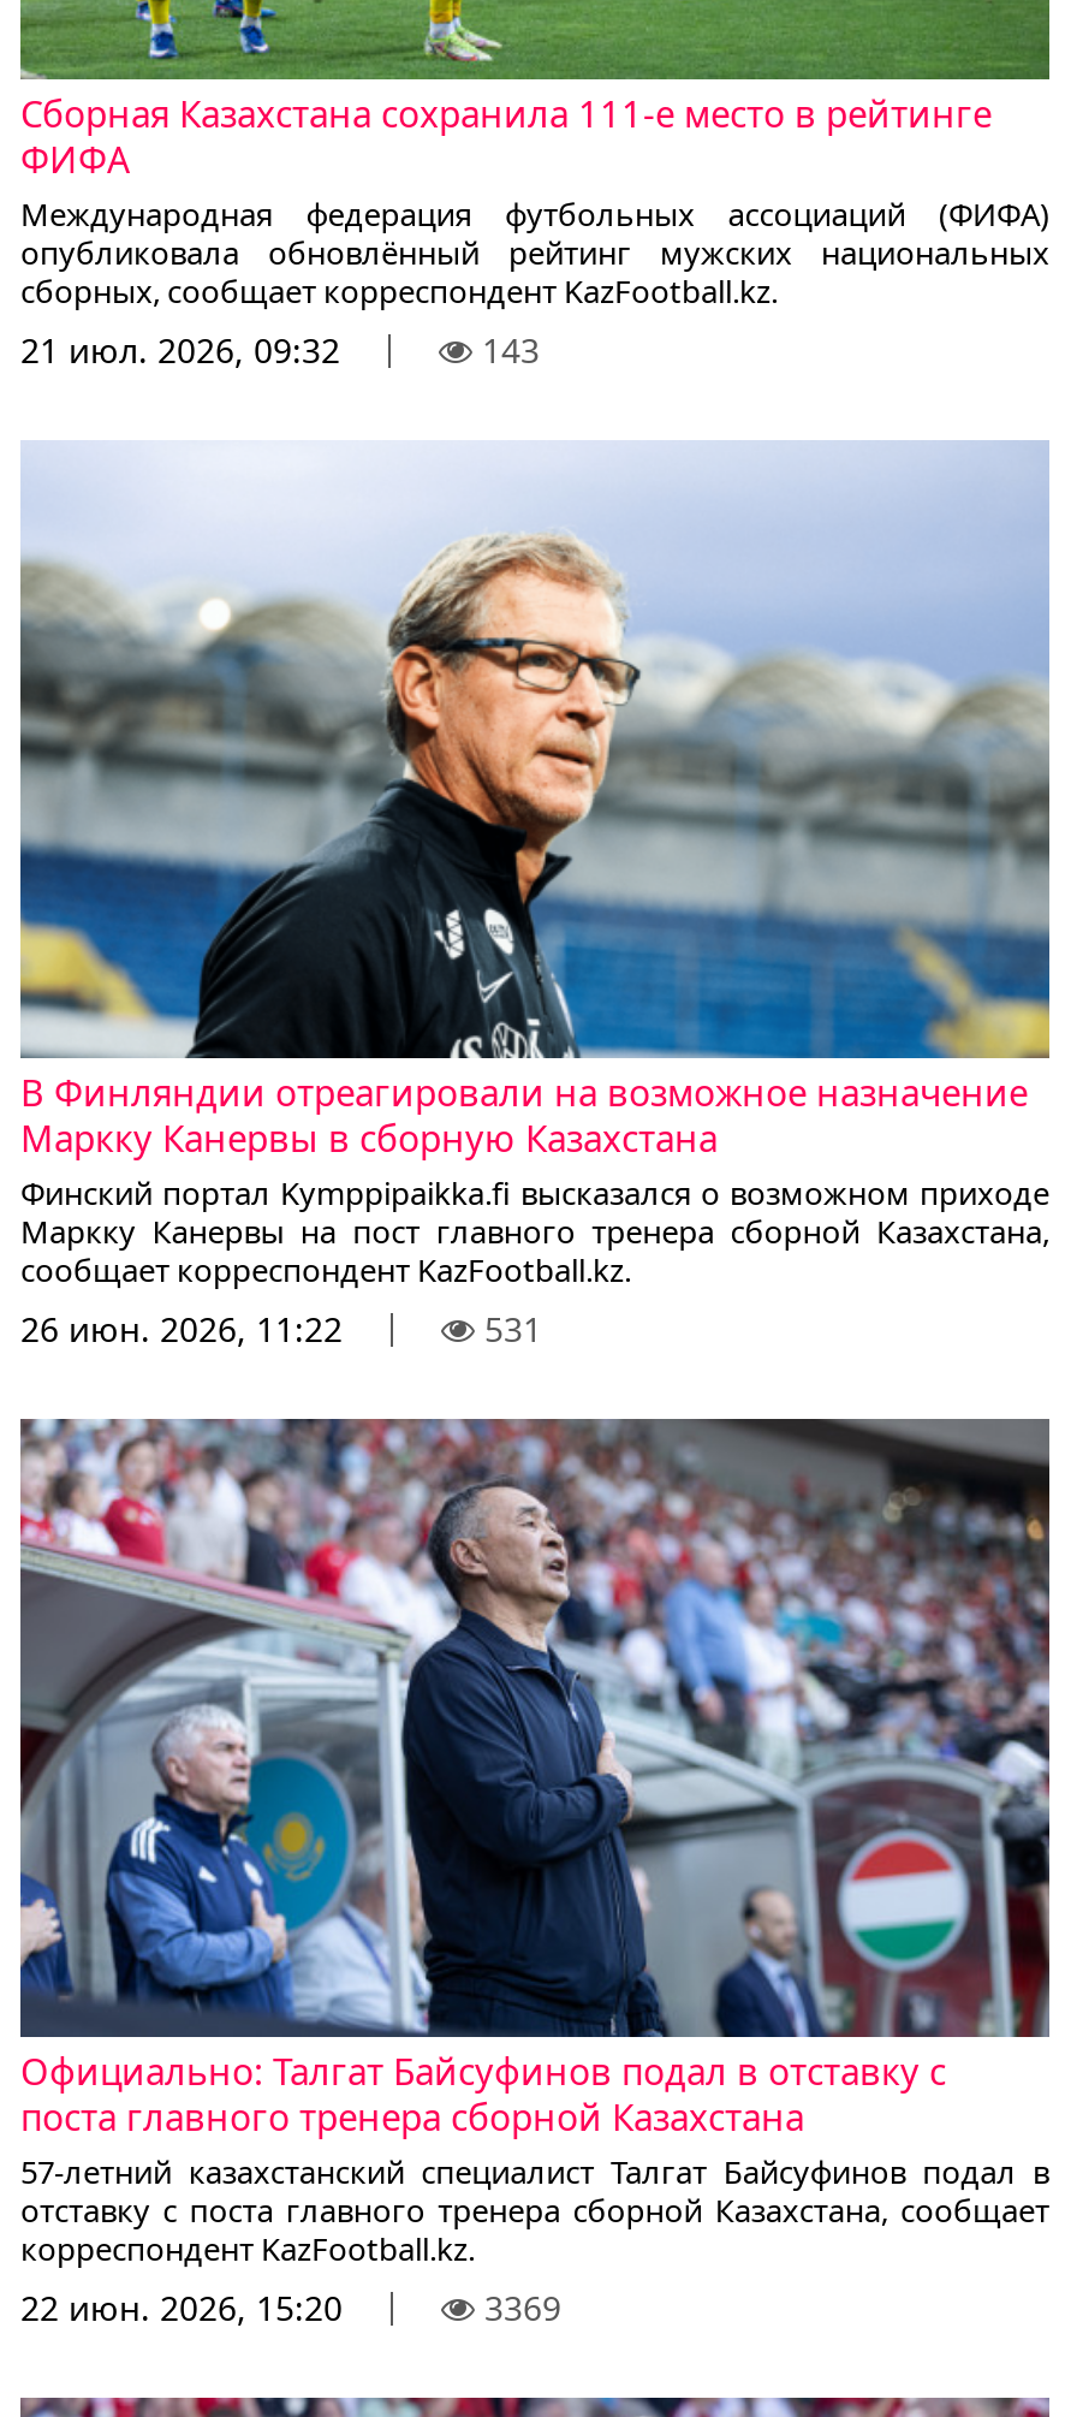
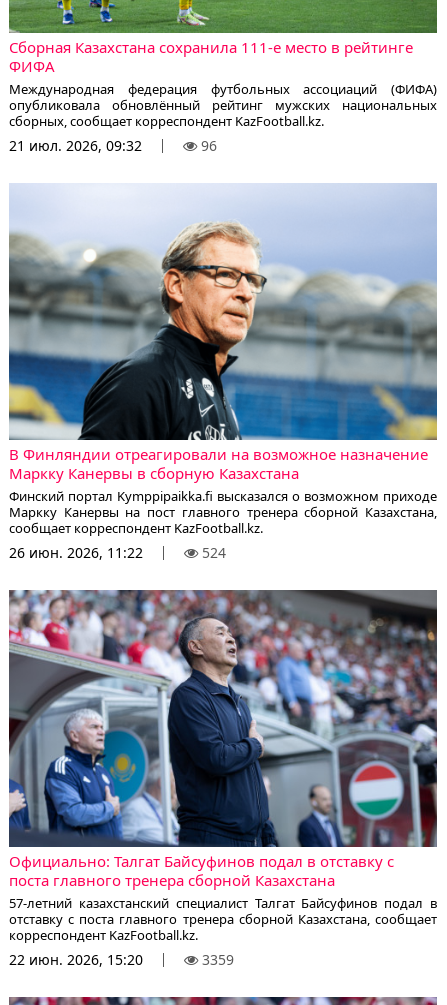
[482,328,540,373] 143 -> [201,136,217,155] 96
[484,1306,542,1352] 531 -> [202,543,226,562] 524
[484,2284,561,2330] 3369 -> [202,950,234,969] 3359

